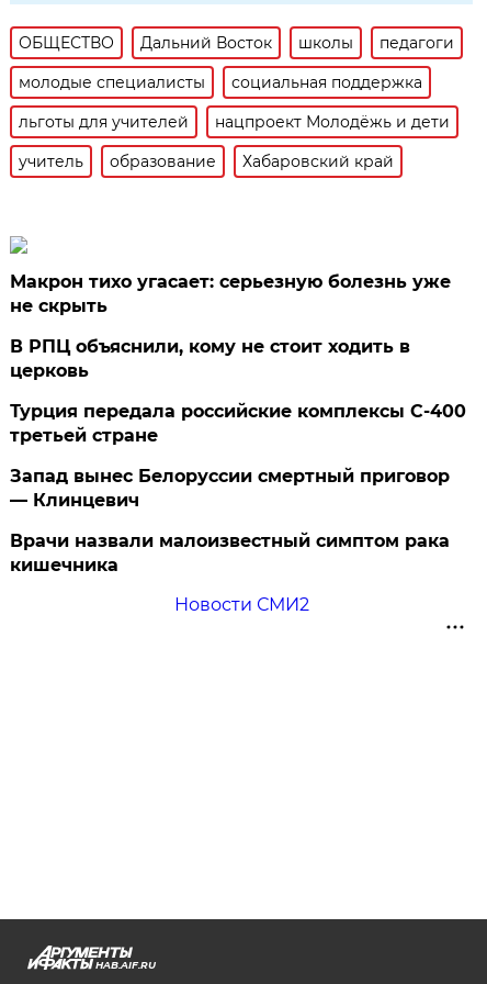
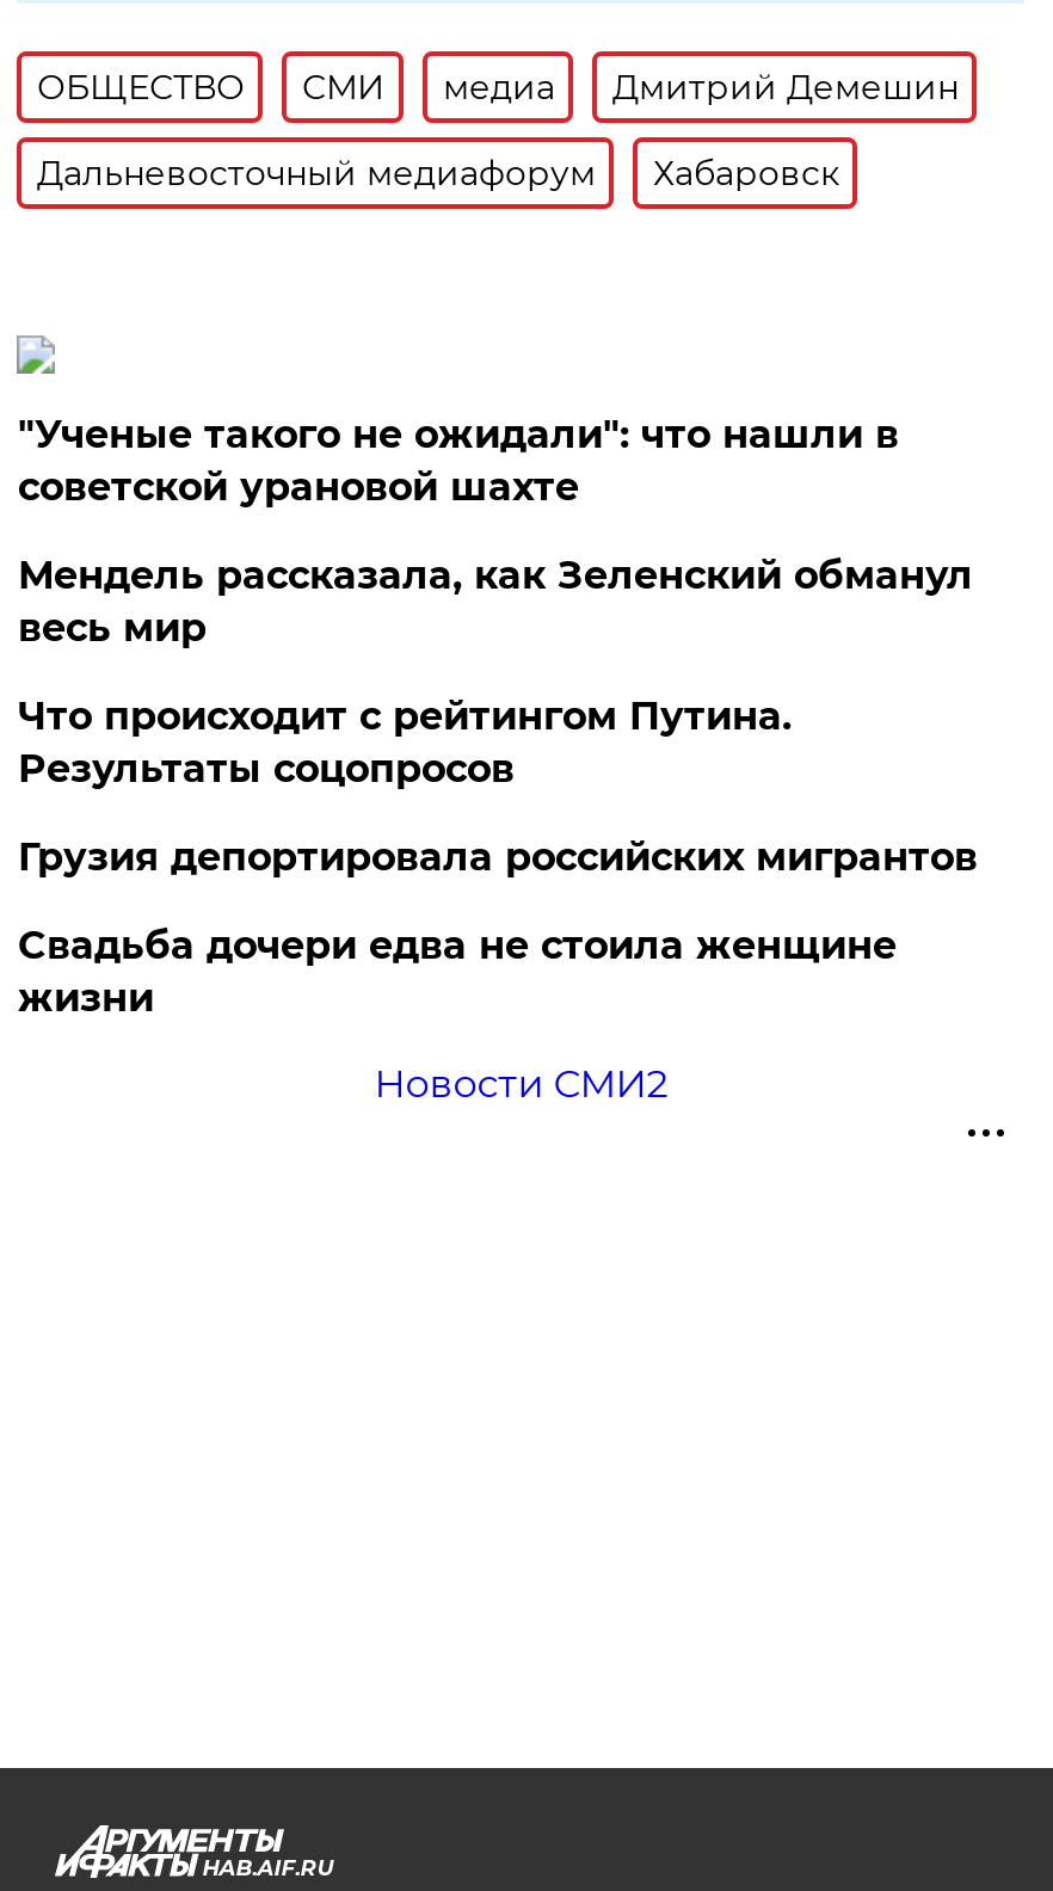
[19,33,455,171] Дальний Восток | школы | педагоги | молодые специалисты | социальная поддержка | льготы для учителей | нацпроект Молодёжь и дети | учитель | образование | Хабаровский край -> [37,66,958,195] СМИ | медиа | Дмитрий Демешин | Дальневосточный медиафорум | Хабаровск
[10,271,467,575] Макрон тихо угасает: серьезную болезнь уже | не скрыть | В РПЦ объяснили, кому не стоит ходить в | церковь | Турция передала российские комплексы С-400 | третьей стране | Запад вынес Белоруссии смертный приговор | — Клинцевич | Врачи назвали малоизвестный симптом рака | кишечника -> [18,412,978,1021] "Ученые такого не ожидали": что нашли в | советской урановой шахте | Мендель рассказала, как Зеленский обманул | весь мир | Что происходит с рейтингом Путина. | Результаты соцопросов | Грузия депортировала российских мигрантов | Свадьба дочери едва не стоила женщине | жизни

